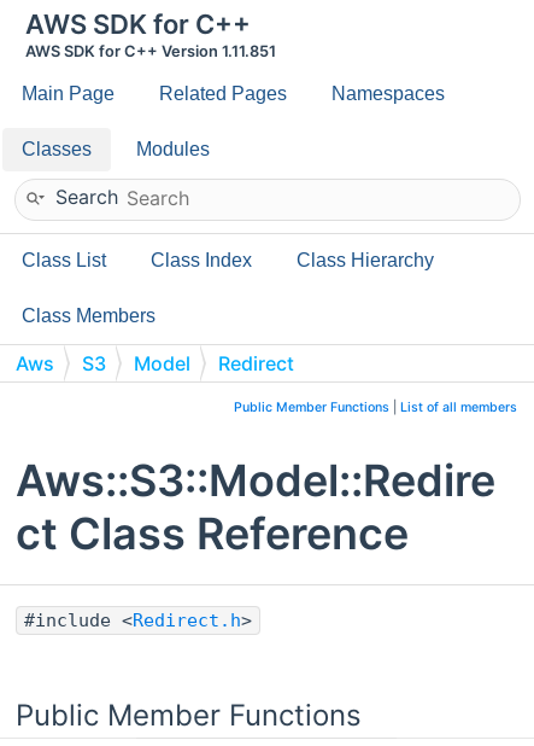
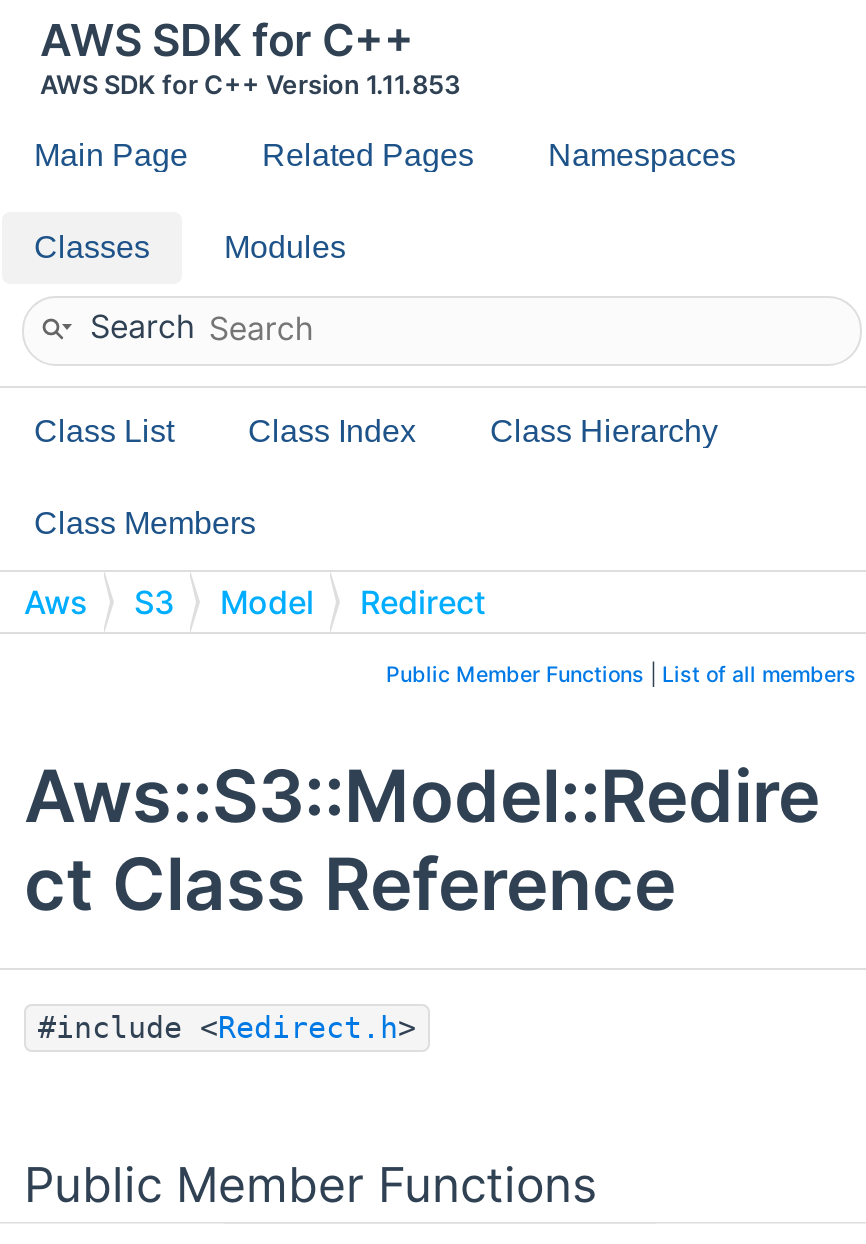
[25,42,276,60] AWS SDK for C++ Version 1.11.851 -> [40,70,460,100] AWS SDK for C++ Version 1.11.853

